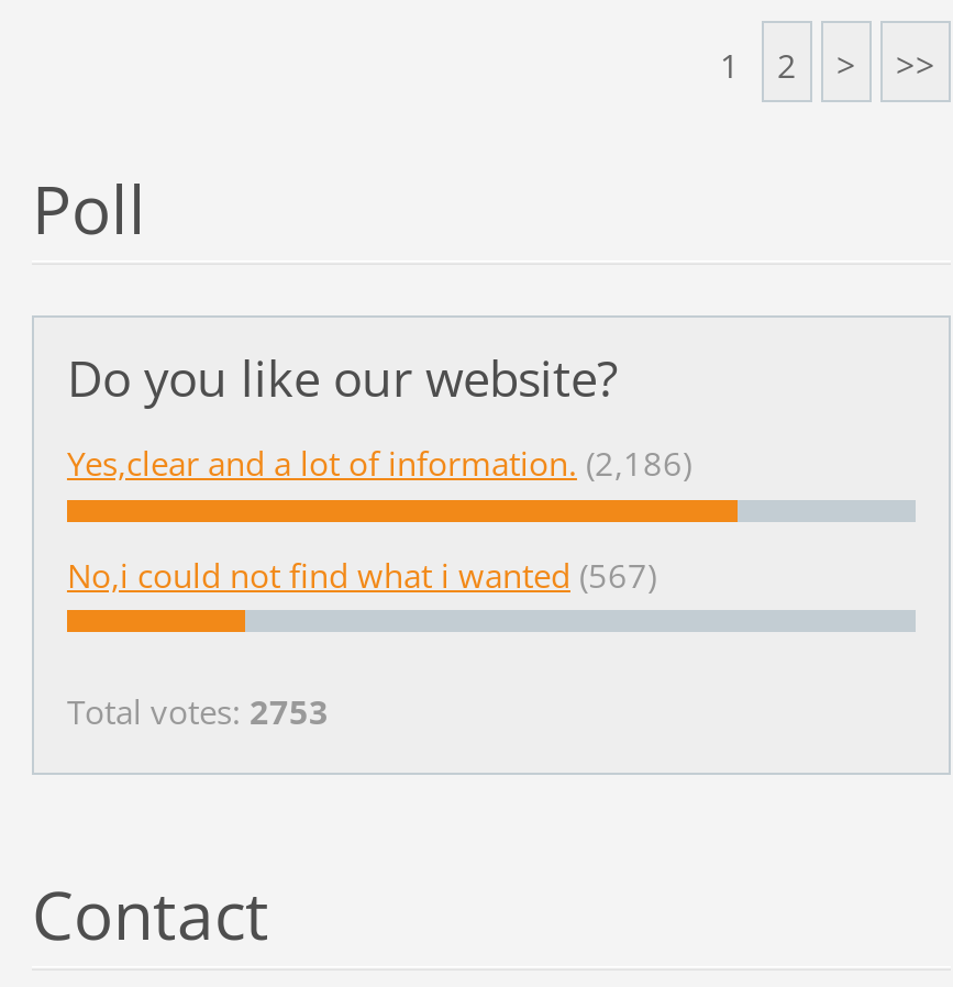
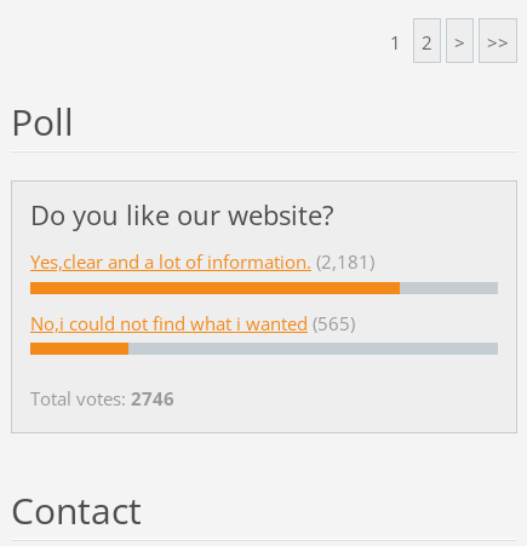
[67,442,691,486] Yes,clear and a lot of information. (2,186) -> [30,250,374,274] Yes,clear and a lot of information. (2,181)
[67,553,656,597] No,i could not find what i wanted (567) -> [30,311,355,335] No,i could not find what i wanted (565)
[67,689,329,733] Total votes: 2753 -> [30,386,174,410] Total votes: 2746

